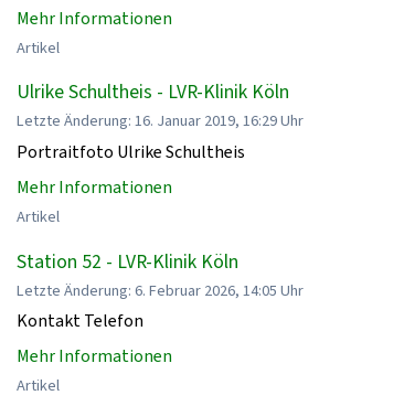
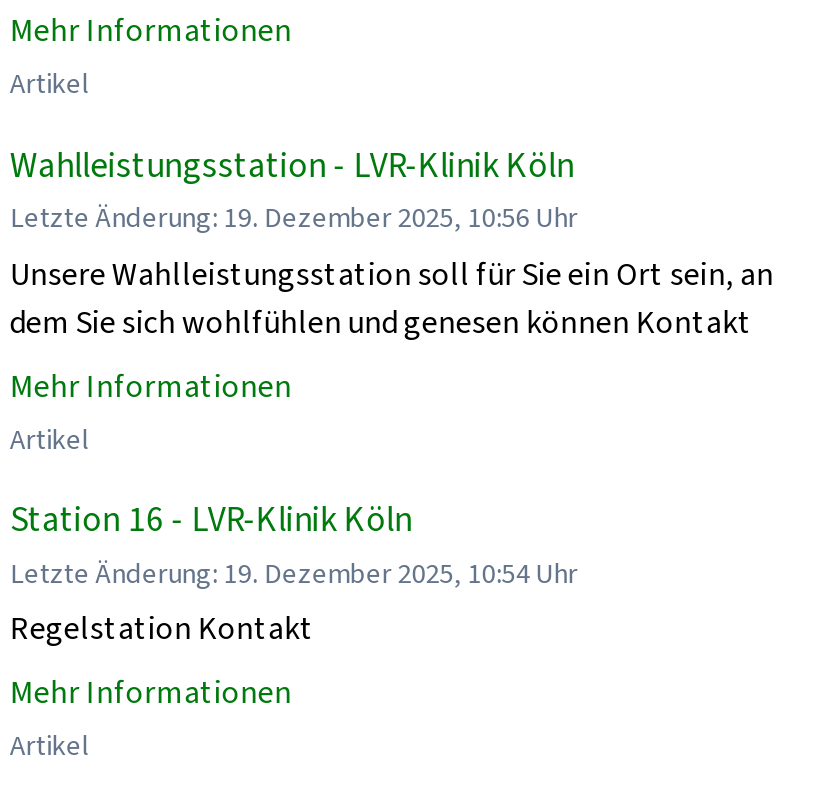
[17,79,304,163] Ulrike Schultheis - LVR-Klinik Köln | Letzte Änderung: 16. Januar 2019, 16:29 Uhr | Portraitfoto Ulrike Schultheis -> [10,142,774,342] Wahlleistungsstation - LVR-Klinik Köln | Letzte Änderung: 19. Dezember 2025, 10:56 Uhr | Unsere Wahlleistungsstation soll für Sie ein Ort sein, an | dem Sie sich wohlfühlen und genesen können Kontakt
[17,248,304,332] Station 52 - LVR-Klinik Köln | Letzte Änderung: 6. Februar 2026, 14:05 Uhr | Kontakt Telefon -> [10,496,578,649] Station 16 - LVR-Klinik Köln | Letzte Änderung: 19. Dezember 2025, 10:54 Uhr | Regelstation Kontakt

